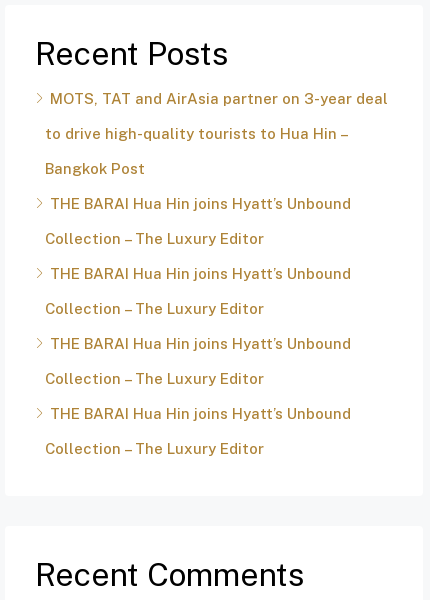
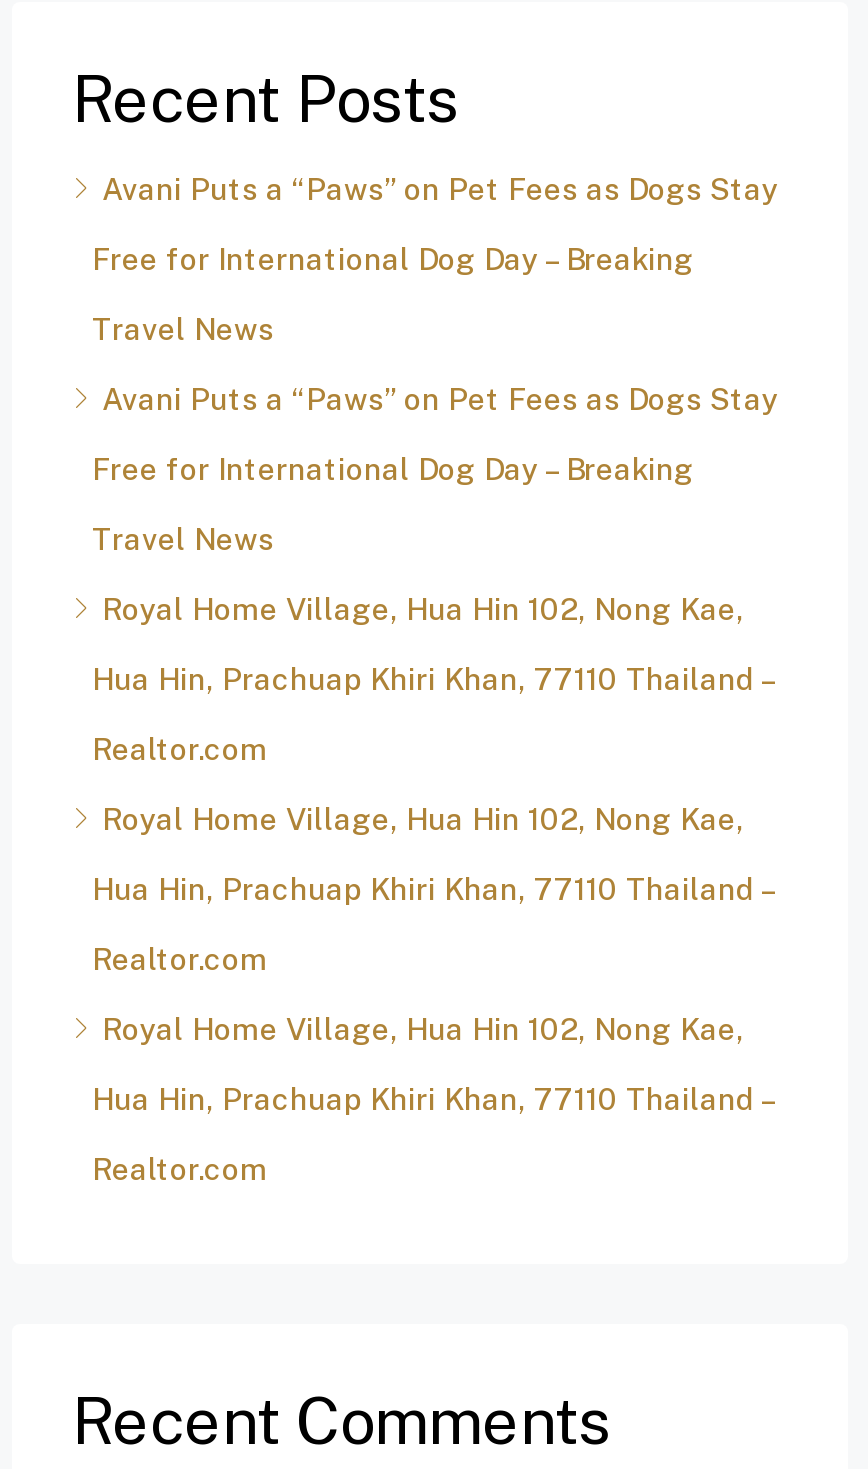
[45,90,388,457] MOTS, TAT and AirAsia partner on 3-year deal | to drive high-quality tourists to Hua Hin – | Bangkok Post | THE BARAI Hua Hin joins Hyatt’s Unbound | Collection – The Luxury Editor | THE BARAI Hua Hin joins Hyatt’s Unbound | Collection – The Luxury Editor | THE BARAI Hua Hin joins Hyatt’s Unbound | Collection – The Luxury Editor | THE BARAI Hua Hin joins Hyatt’s Unbound | Collection – The Luxury Editor -> [92,173,778,1187] Avani Puts a “Paws” on Pet Fees as Dogs Stay | Free for International Dog Day – Breaking | Travel News | Avani Puts a “Paws” on Pet Fees as Dogs Stay | Free for International Dog Day – Breaking | Travel News | Royal Home Village, Hua Hin 102, Nong Kae, | Hua Hin, Prachuap Khiri Khan, 77110 Thailand – | Realtor.com | Royal Home Village, Hua Hin 102, Nong Kae, | Hua Hin, Prachuap Khiri Khan, 77110 Thailand – | Realtor.com | Royal Home Village, Hua Hin 102, Nong Kae, | Hua Hin, Prachuap Khiri Khan, 77110 Thailand – | Realtor.com

